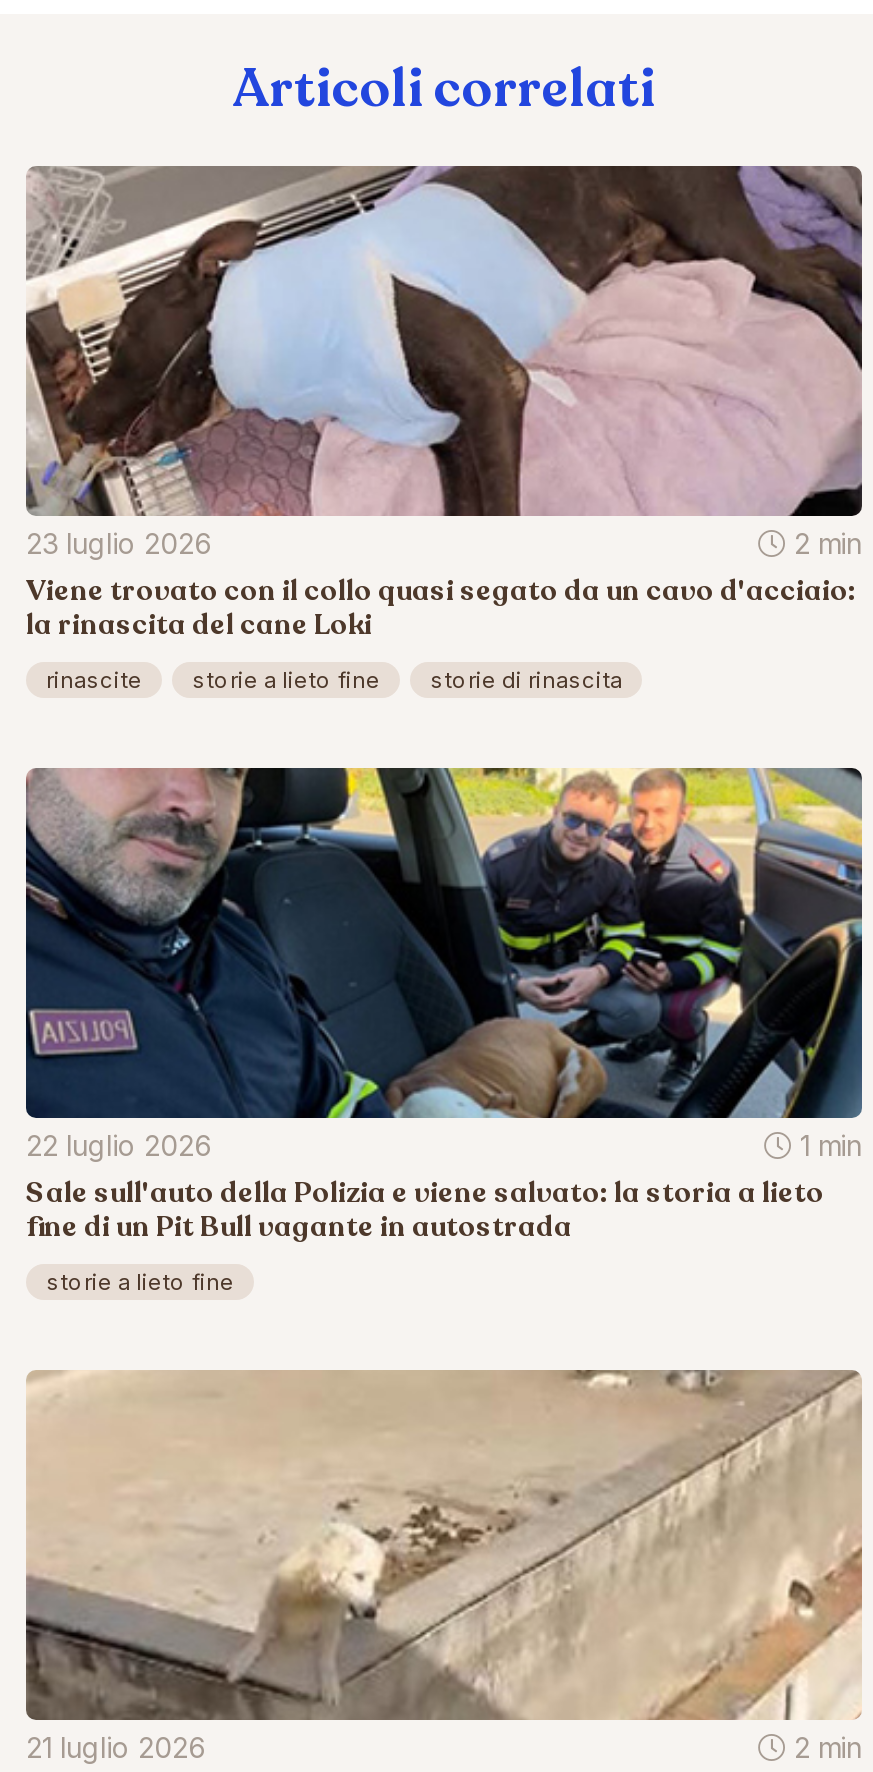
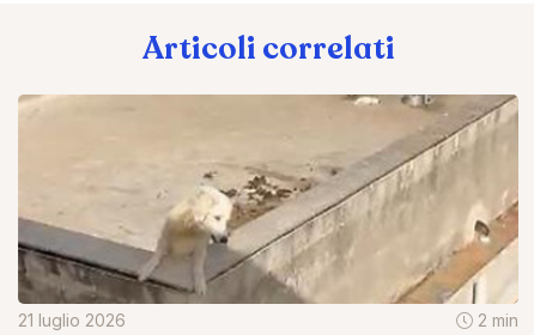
[24,164,864,694] [image] | 23 luglio 2026 | 2 min | Viene trovato con il collo quasi segato da un cavo d'acciaio: | la rinascita del cane Loki | rinascite | storie a lieto fine | storie di rinascita -> none
[24,766,864,1296] [image] | 22 luglio 2026 | 1 min | Sale sull'auto della Polizia e viene salvato: la storia a lieto | fine di un Pit Bull vagante in autostrada | storie a lieto fine -> none

